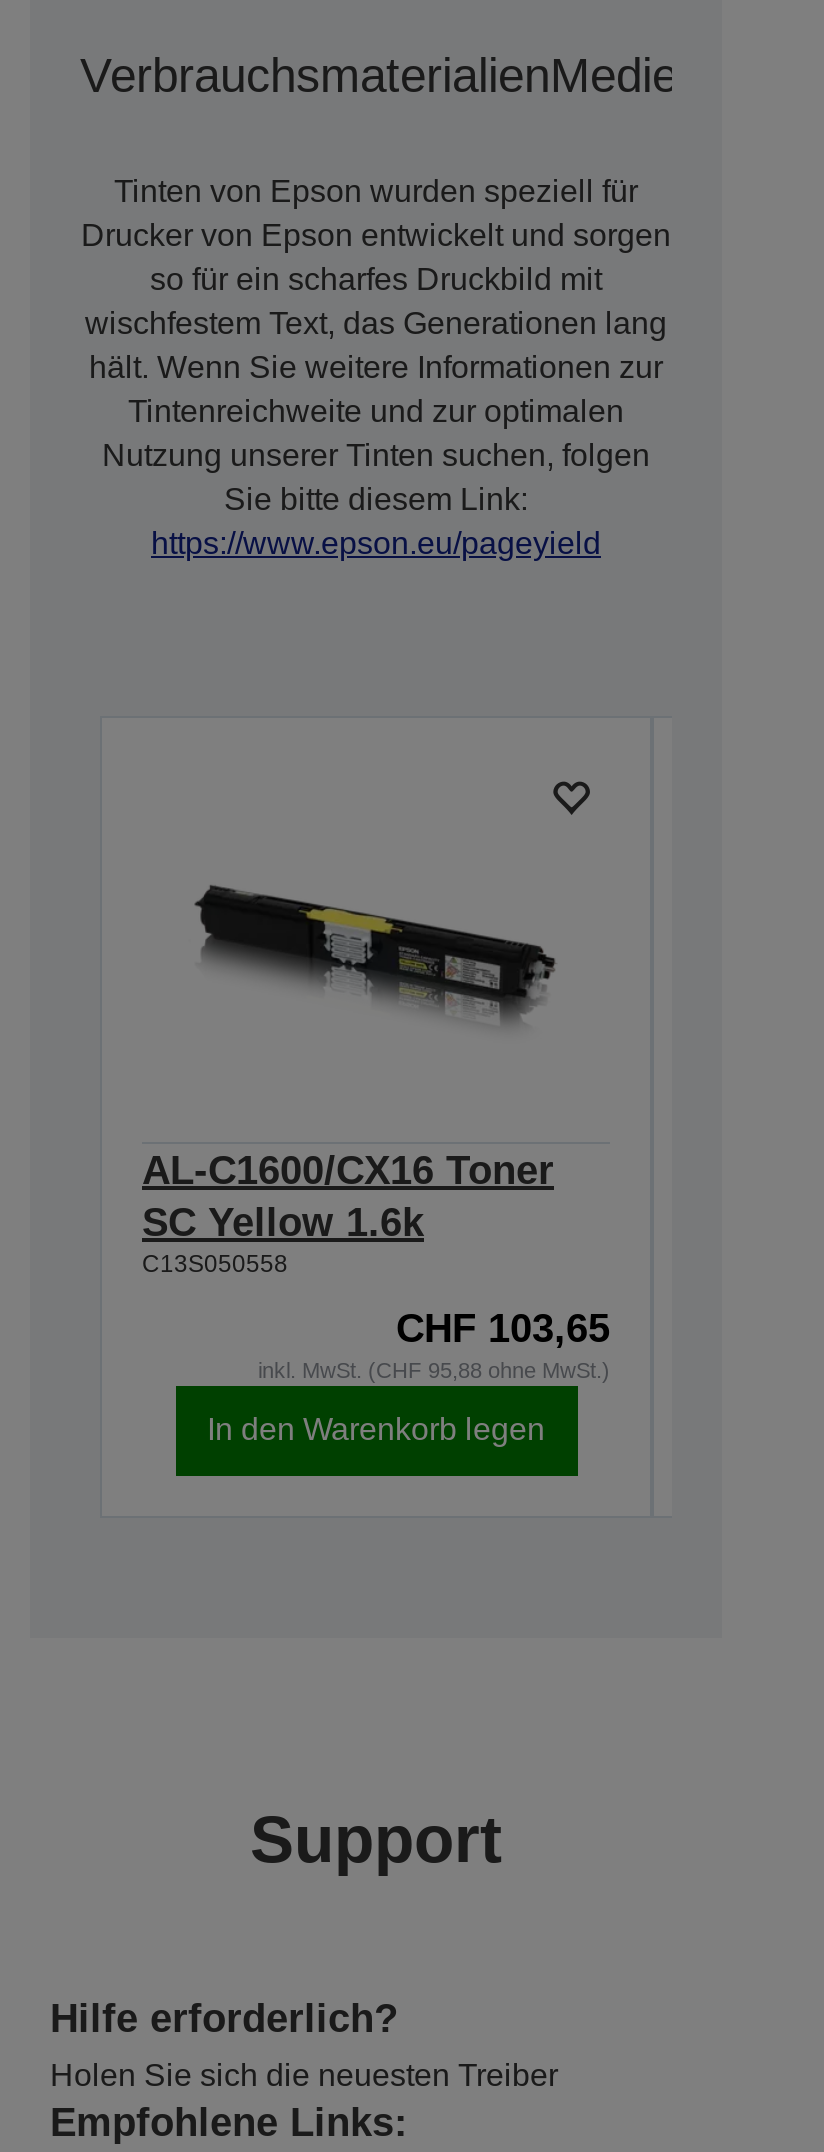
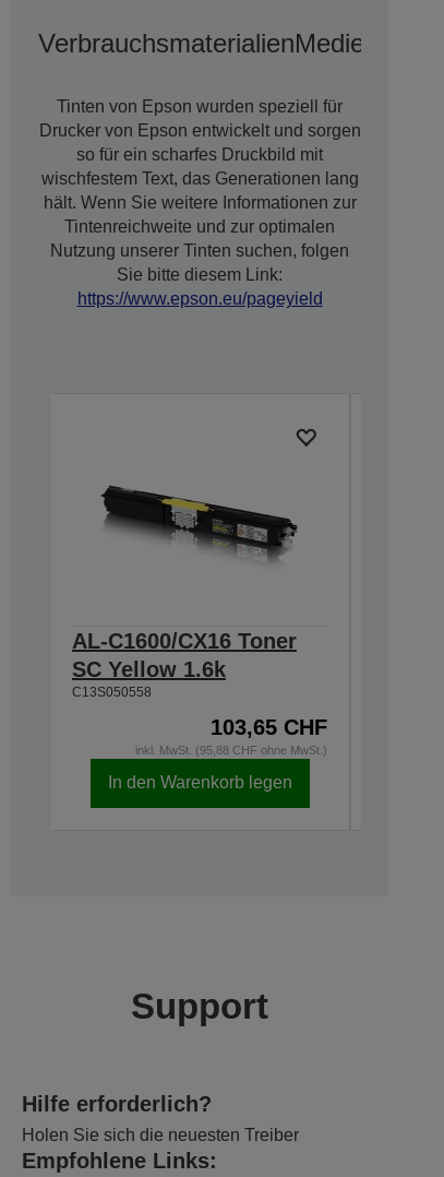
[258,1306,610,1382] CHF 103,65 | inkl. MwSt. (CHF 95,88 ohne MwSt.) -> [135,715,327,757] 103,65 CHF | inkl. MwSt. (95,88 CHF ohne MwSt.)

